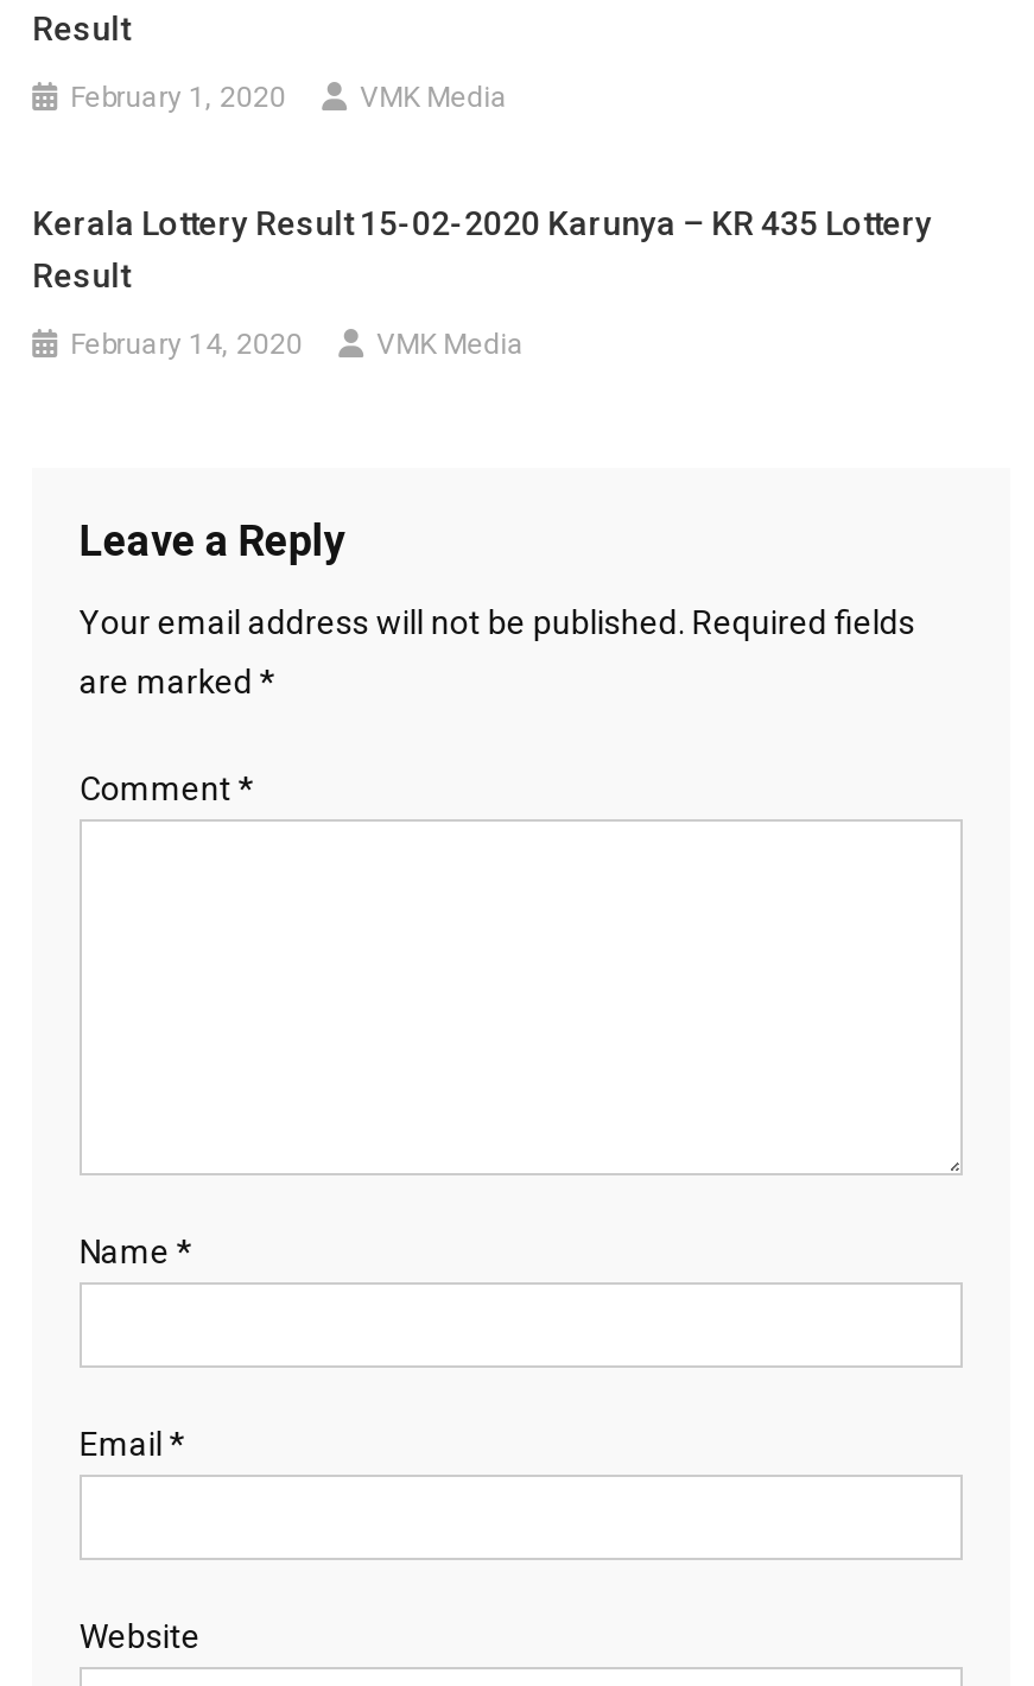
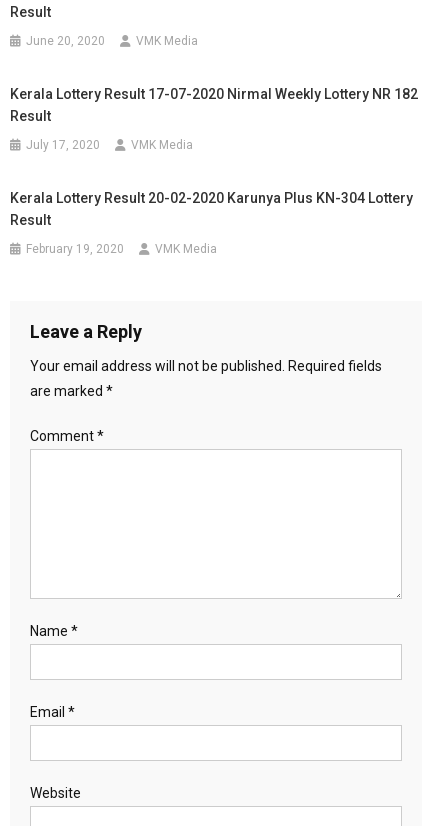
[70,81,286,114] February 1, 2020 -> [26,34,105,48] June 20, 2020
[32,204,932,242] Kerala Lottery Result 15-02-2020 Karunya – KR 435 Lottery -> [10,86,418,102] Kerala Lottery Result 17-07-2020 Nirmal Weekly Lottery NR 182
[70,328,303,361] February 14, 2020 -> [10,138,413,256] July 17, 2020 | VMK Media | Kerala Lottery Result 20-02-2020 Karunya Plus KN-304 Lottery | Result | February 19, 2020

